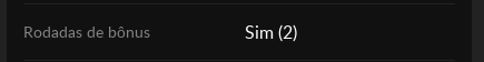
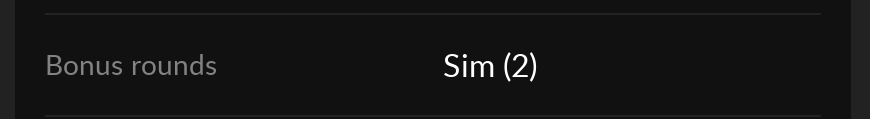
[23,23,150,41] Rodadas de bônus -> [45,49,217,81] Bonus rounds

